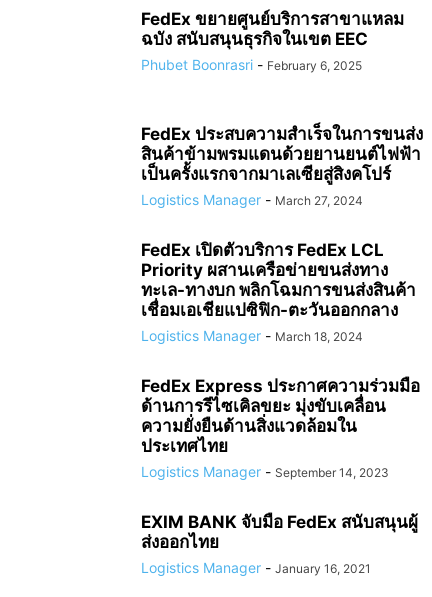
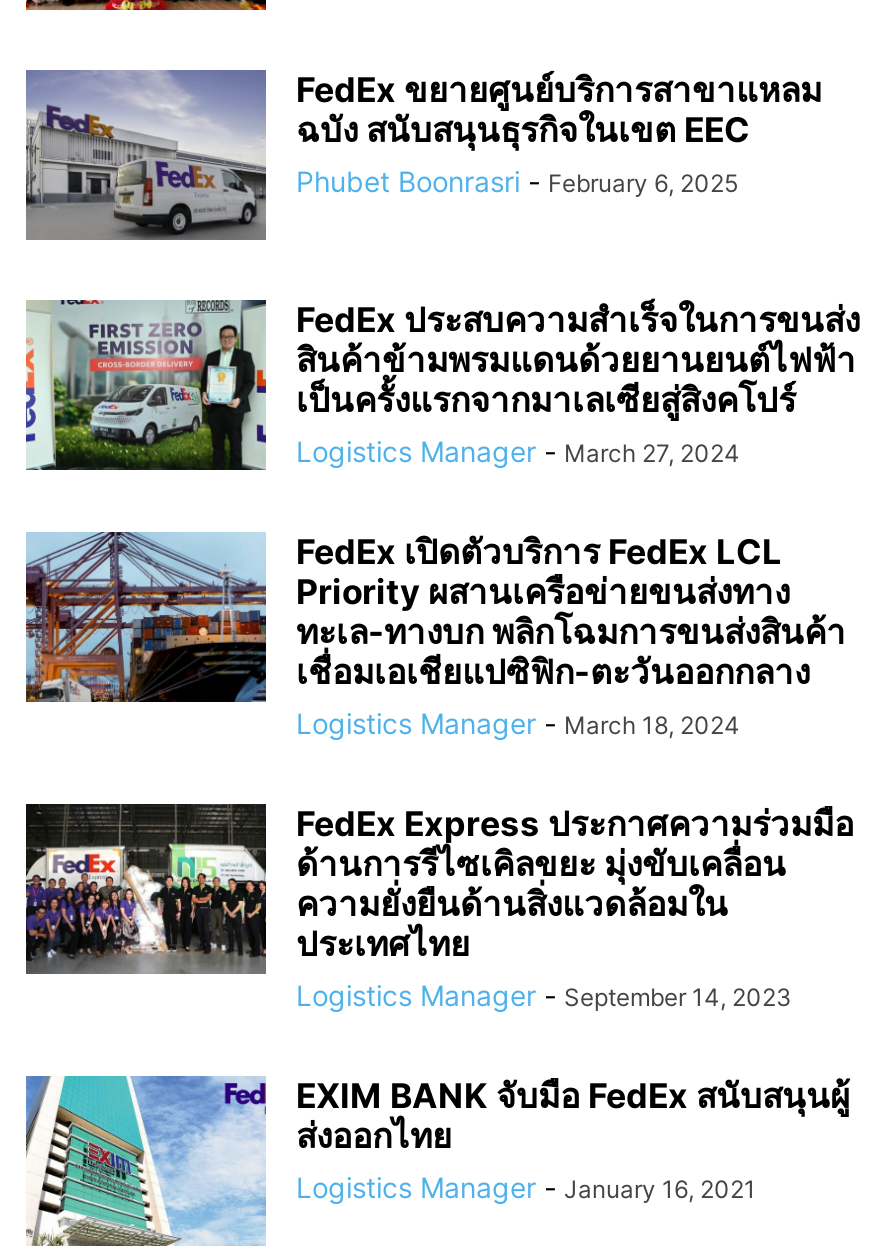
none -> [24,68,268,242] [image]
none -> [24,298,268,472] [image]
none -> [24,530,268,704] [image]
none -> [24,802,268,976] [image]
none -> [24,1074,268,1248] [image]

